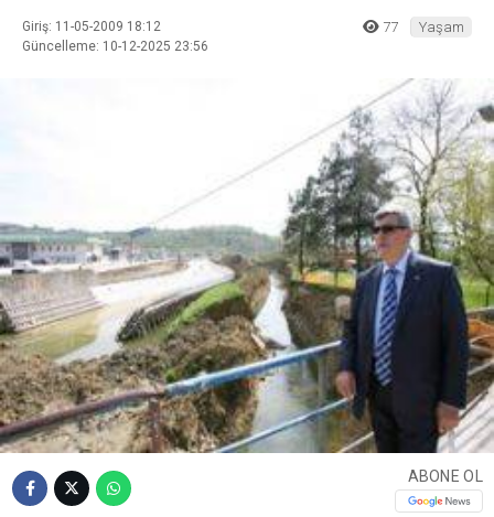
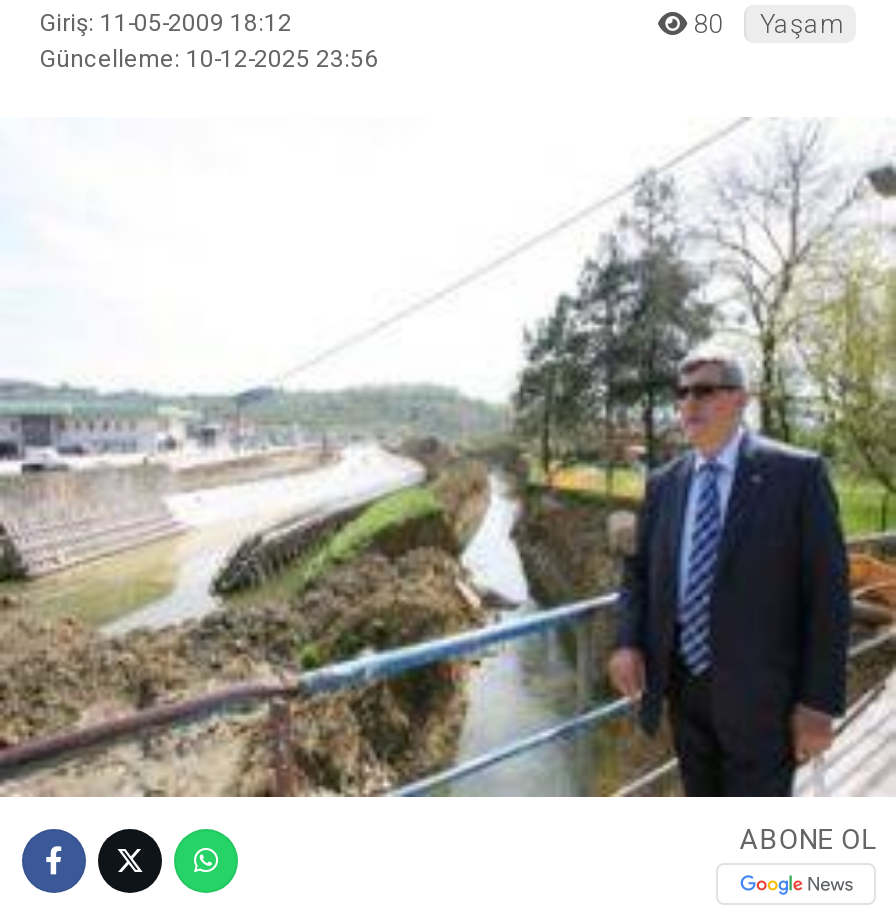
[379,18,464,35] 77 Yaşam -> [688,8,842,38] 80 Yaşam

